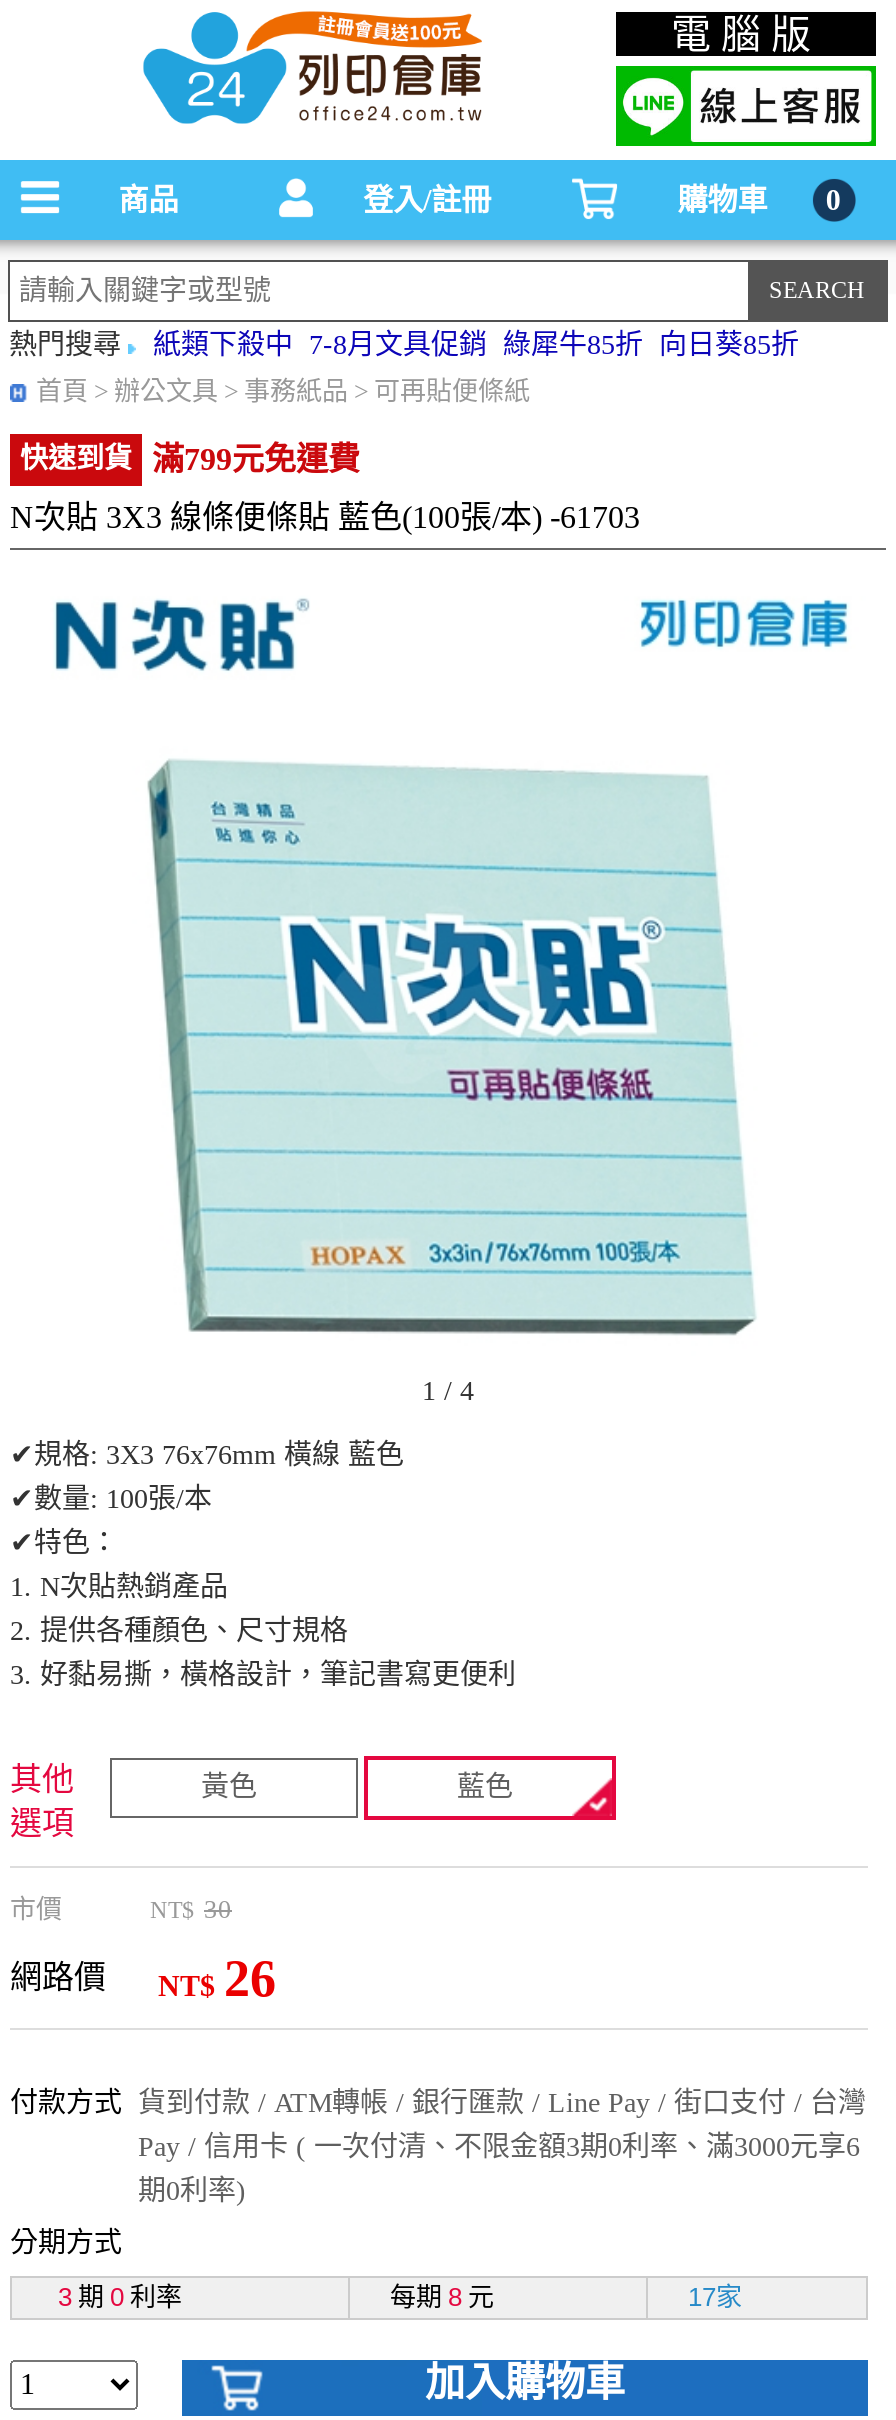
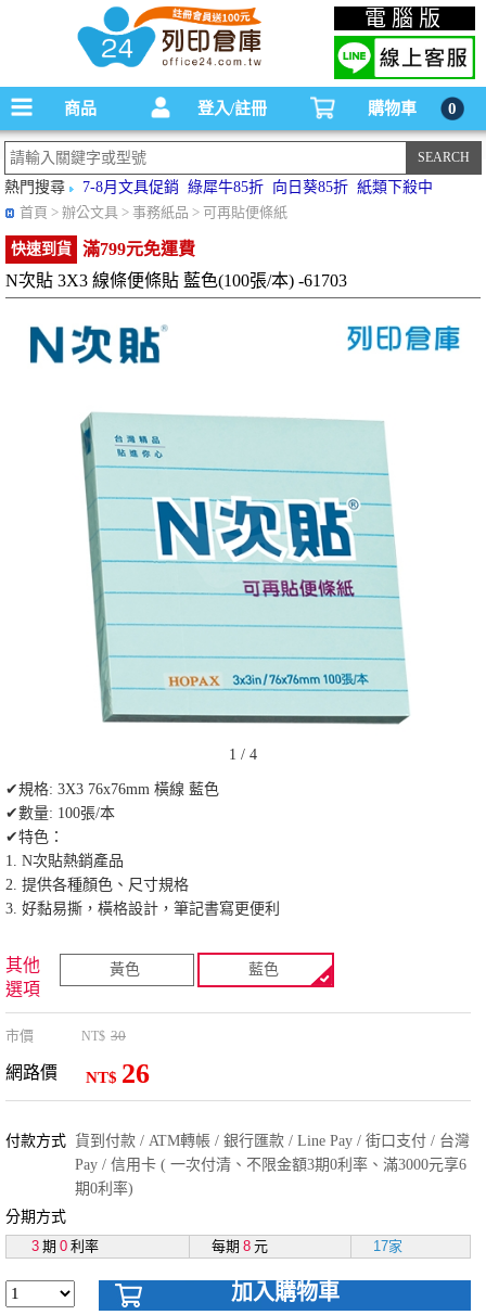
[153,330,799,360] 紙類下殺中 7-8月文具促銷 綠犀牛85折 向日葵85折 -> [83,179,433,195] 7-8月文具促銷 綠犀牛85折 向日葵85折 紙類下殺中

